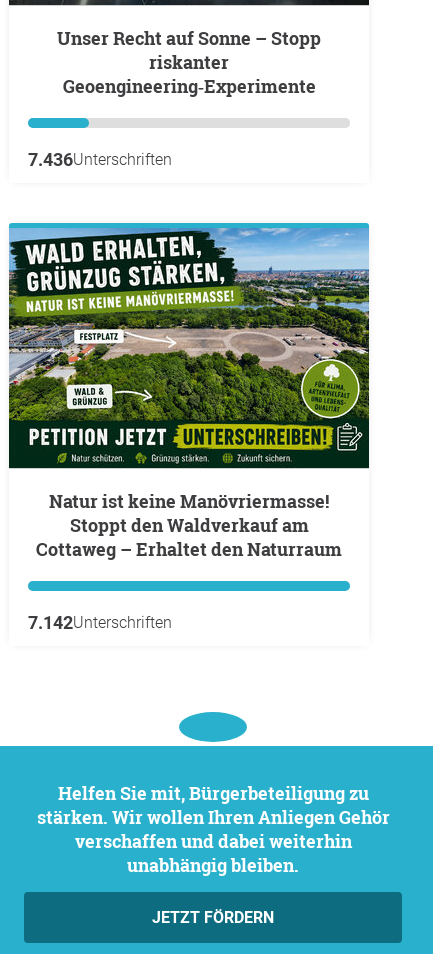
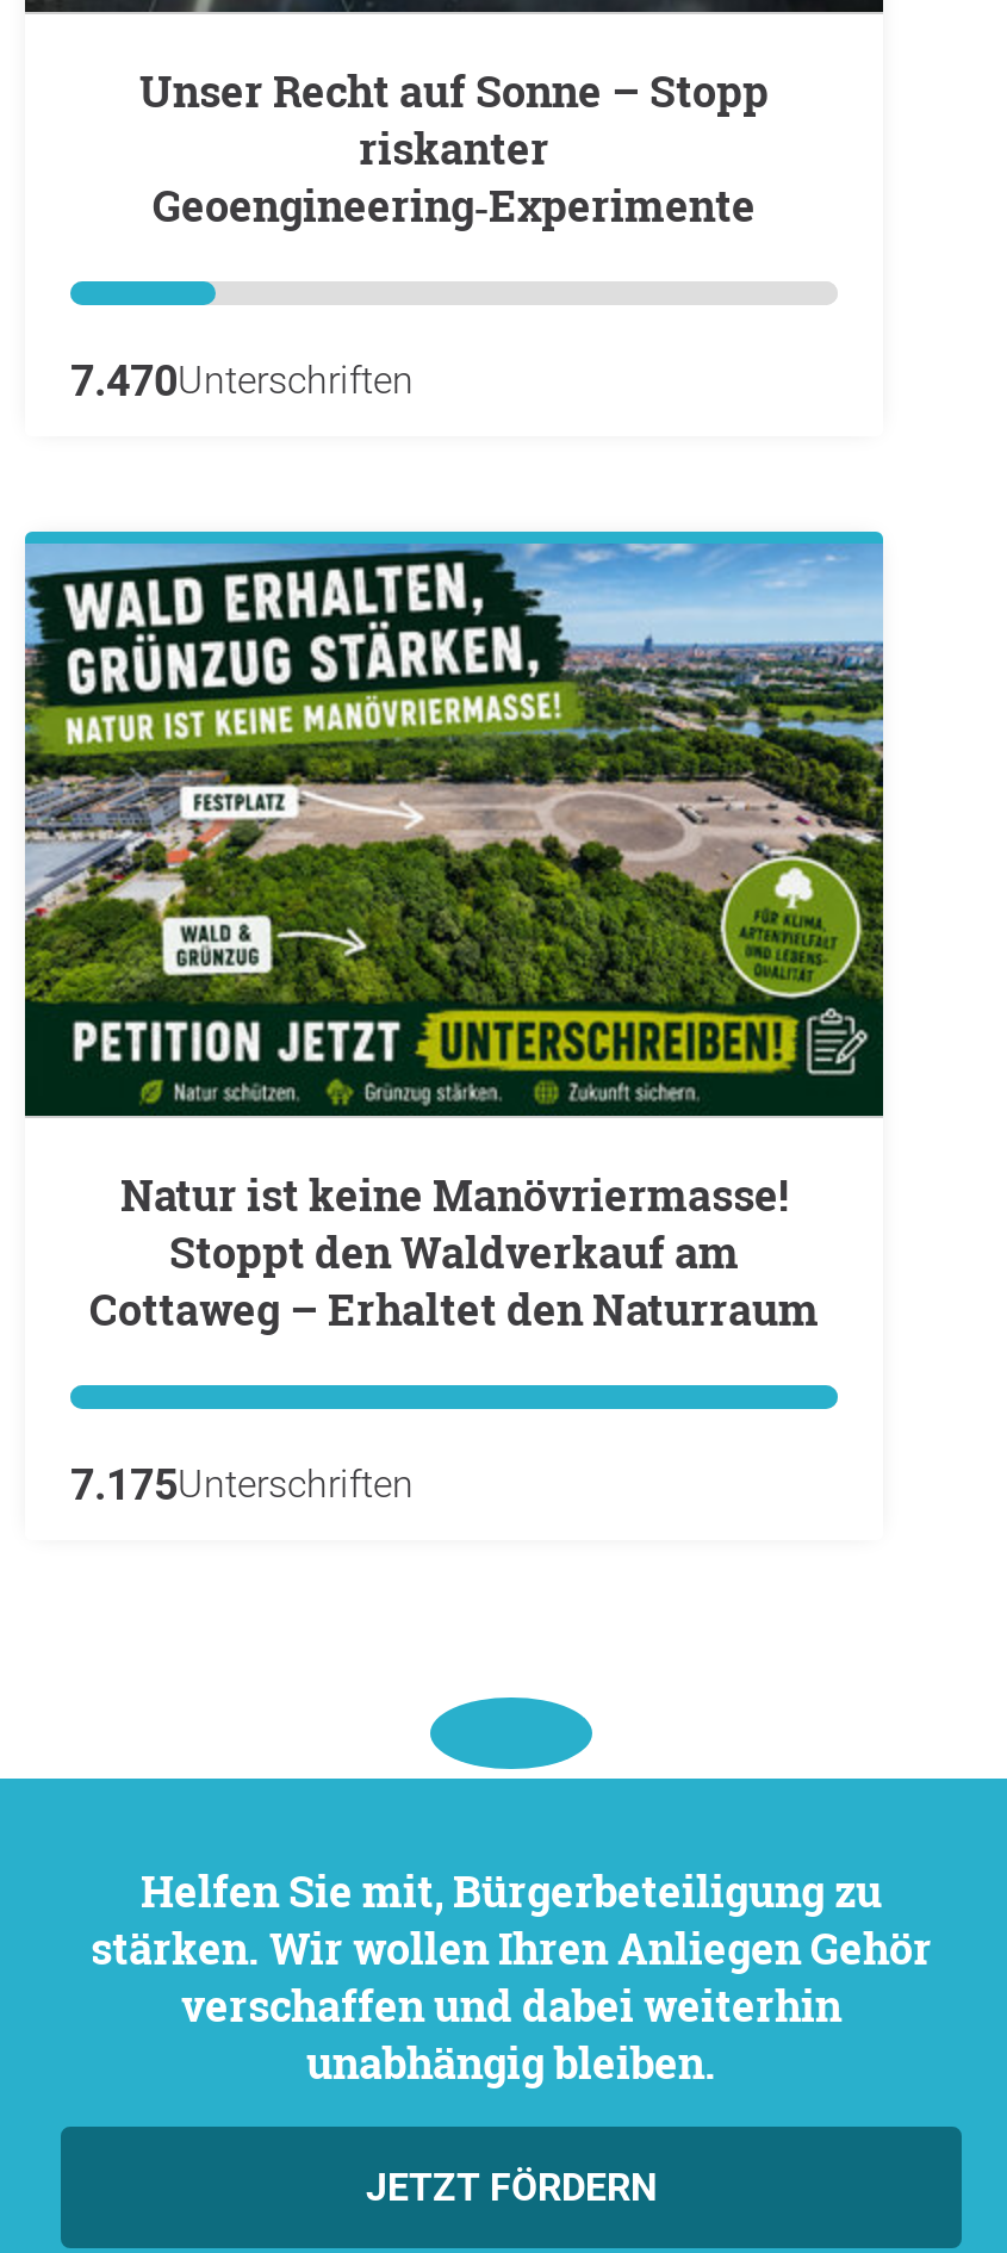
[28,149,172,170] 7.436Unterschriften -> [70,356,414,406] 7.470Unterschriften
[28,612,172,633] 7.142Unterschriften -> [70,1460,414,1510] 7.175Unterschriften

